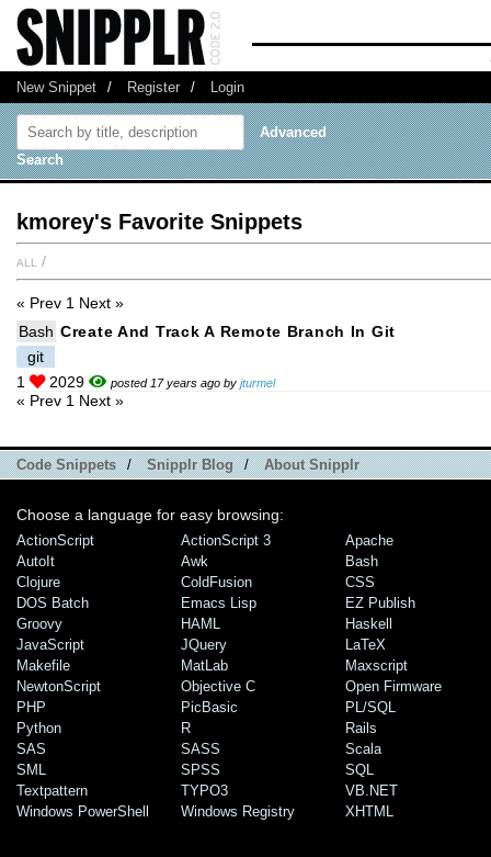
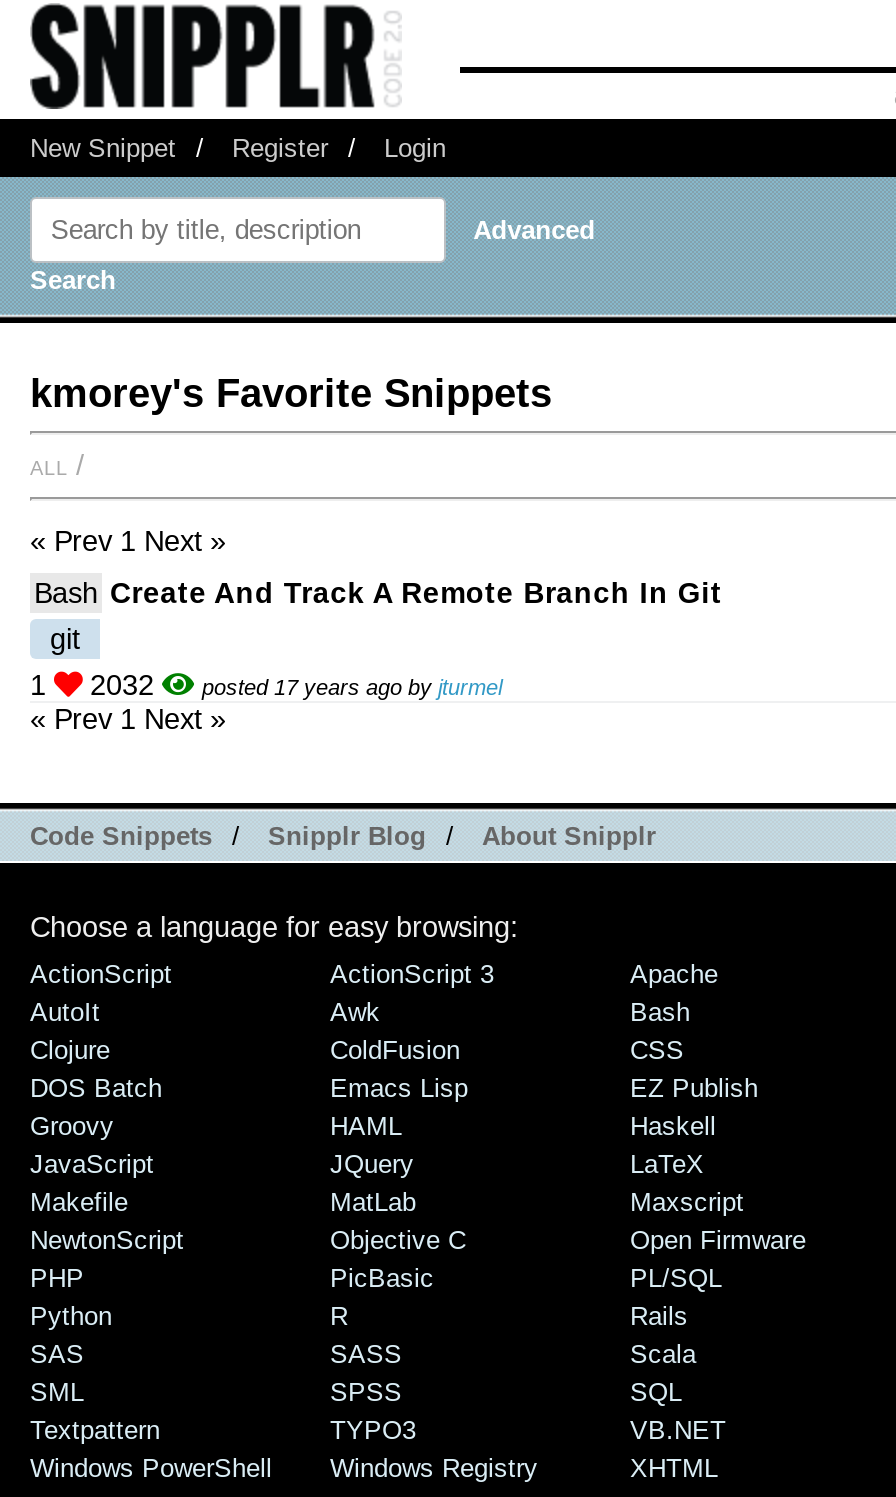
[16,373,275,390] 1 2029 posted 17 years ago by jturmel -> [30,668,502,700] 1 2032 posted 17 years ago by jturmel

